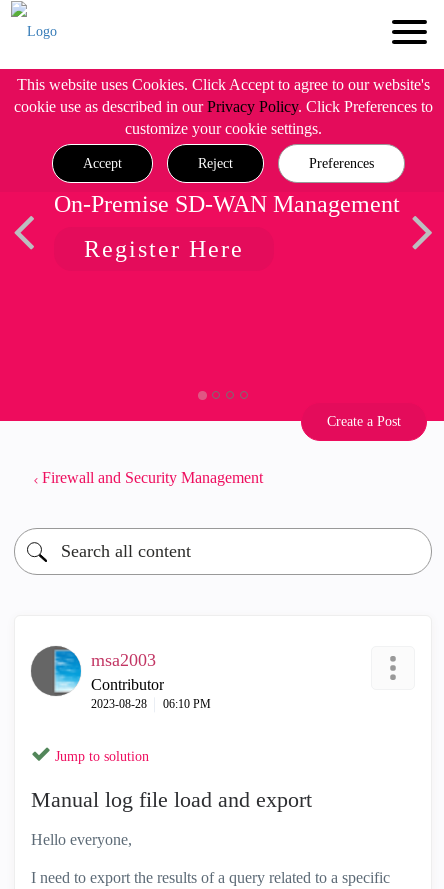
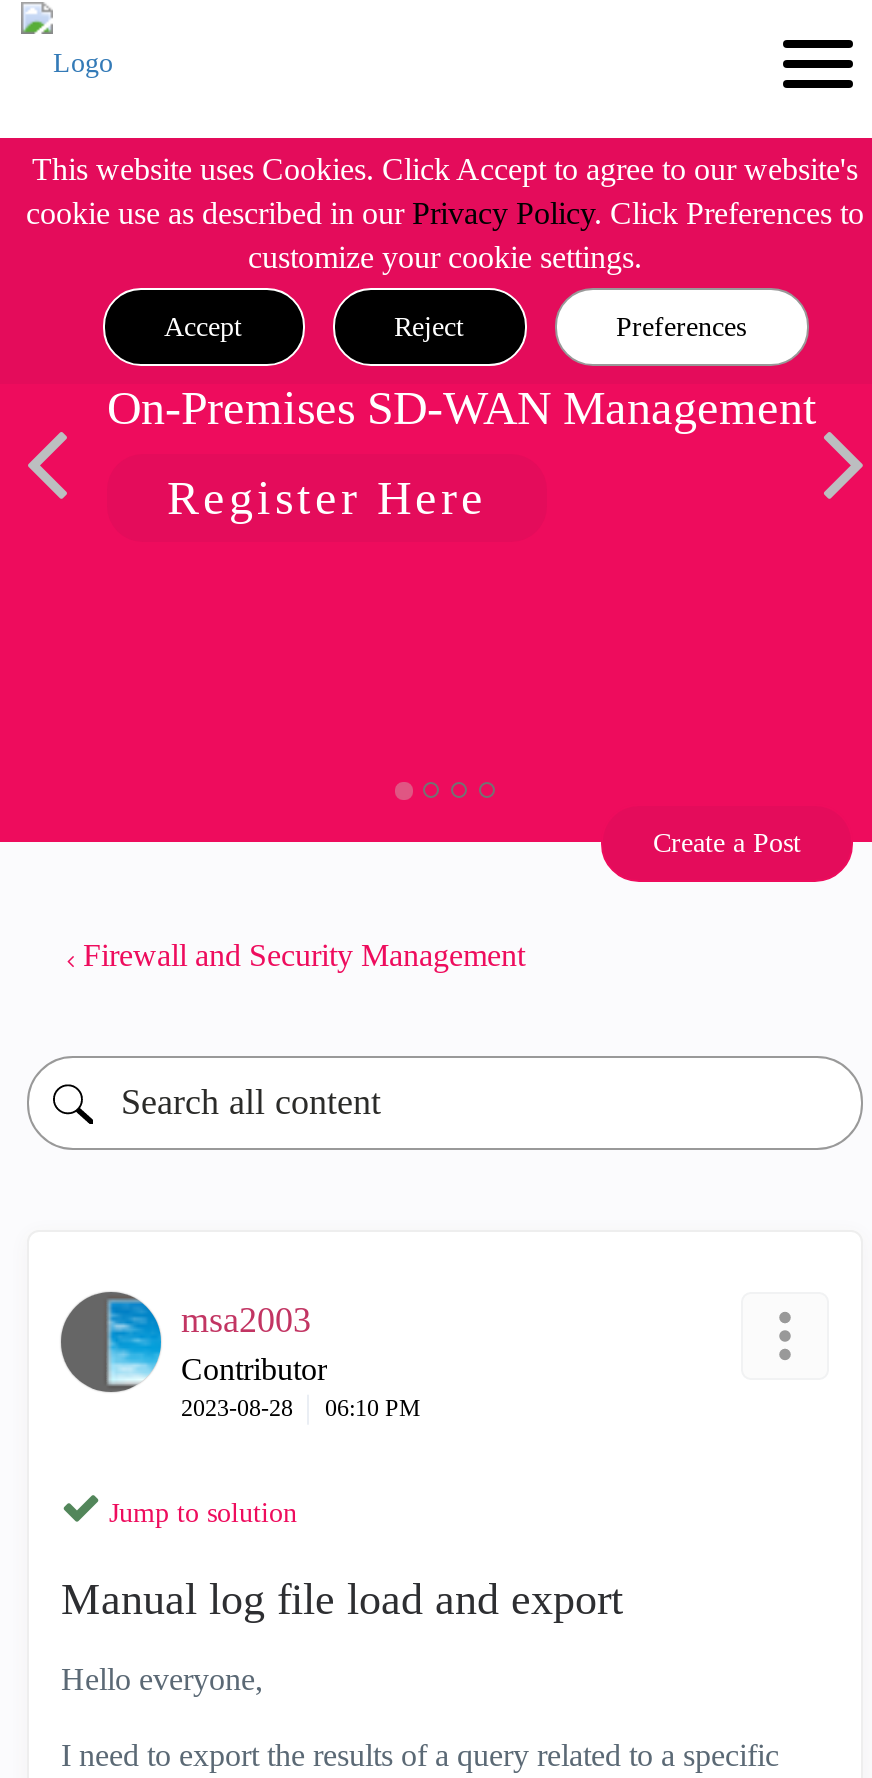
[54,191,400,217] On-Premise SD-WAN Management -> [107,382,817,434] On-Premises SD-WAN Management

